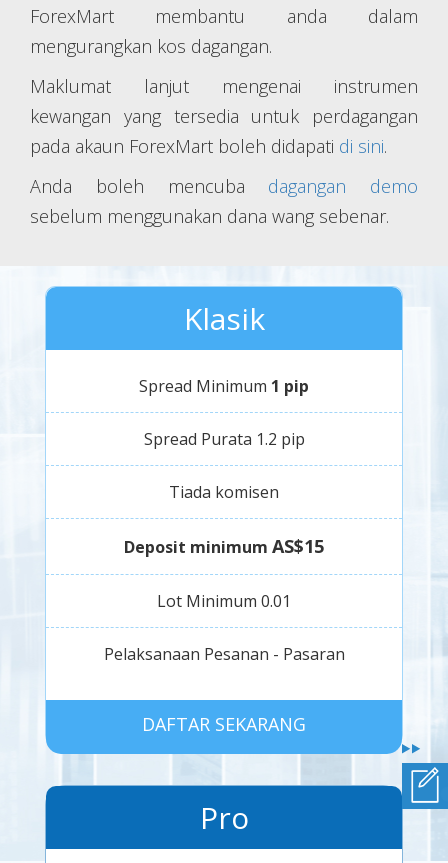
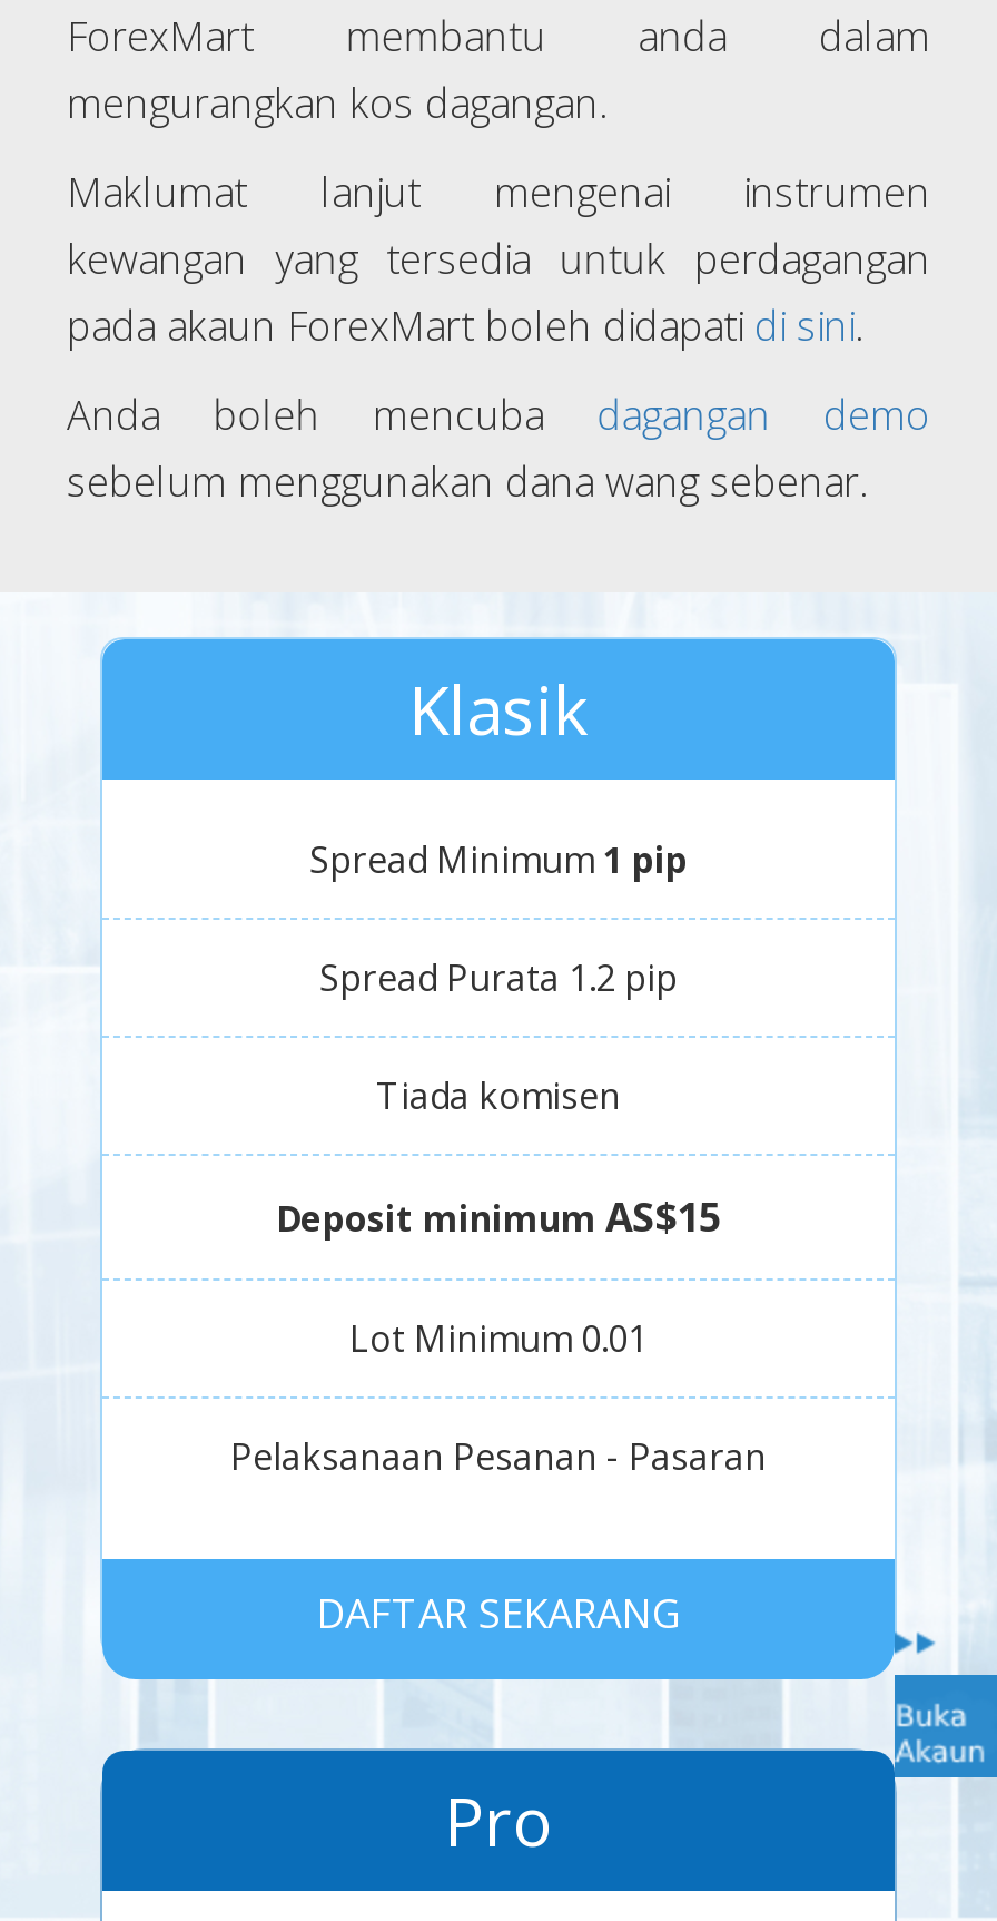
[401,734,445,810] [image] -> [892,1633,990,1802] [image]

